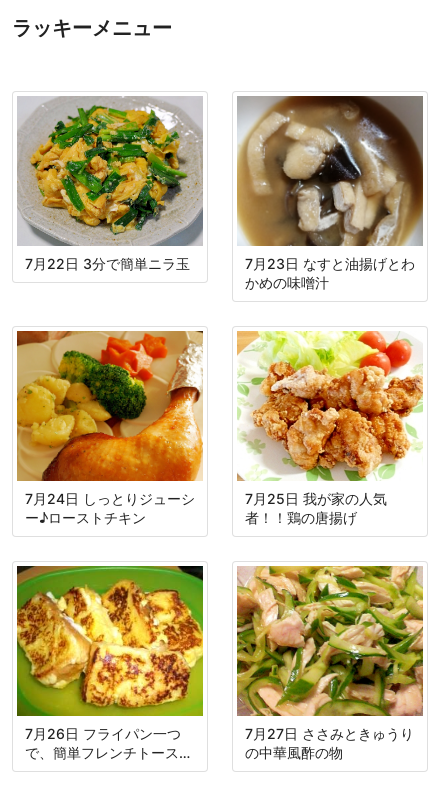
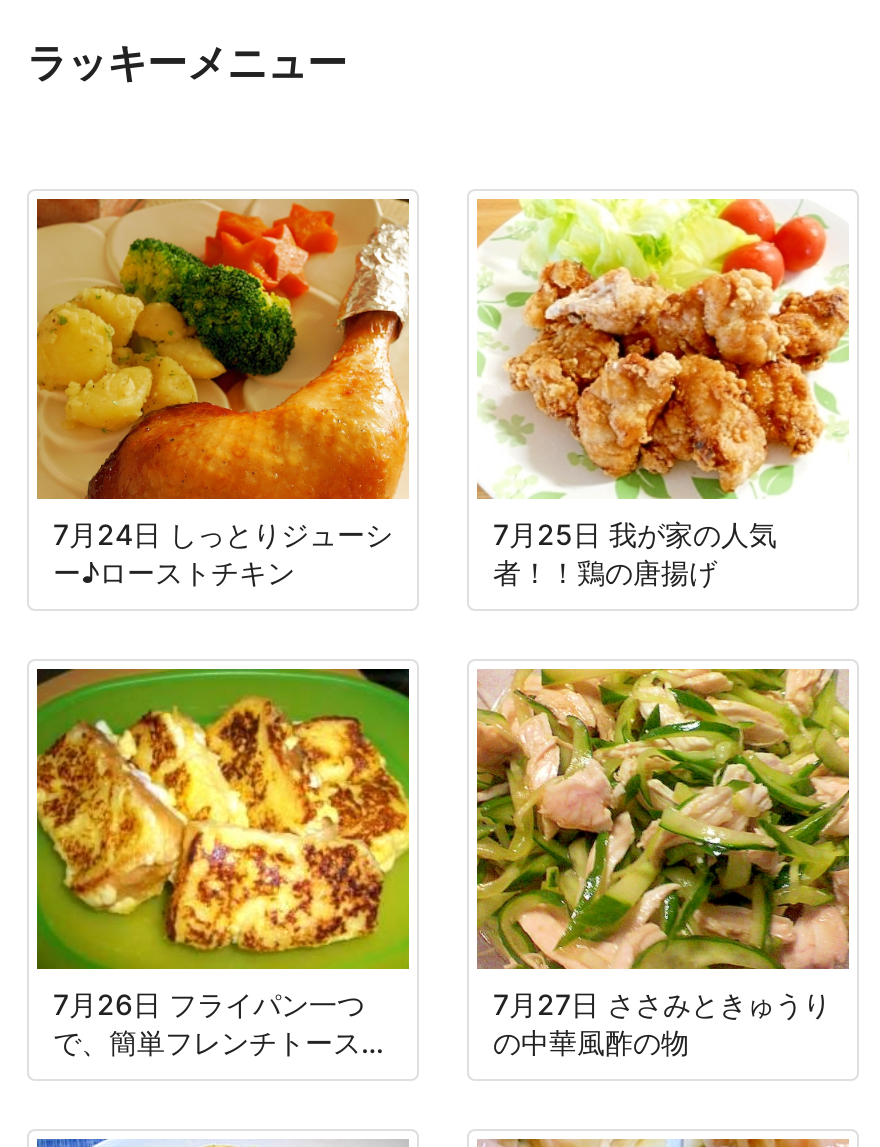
[17,96,415,291] [image] | 7月22日 3分で簡単ニラ玉 | 7月23日 なすと油揚げとわ | かめの味噌汁 -> none
[236,95,424,247] [image] -> none

